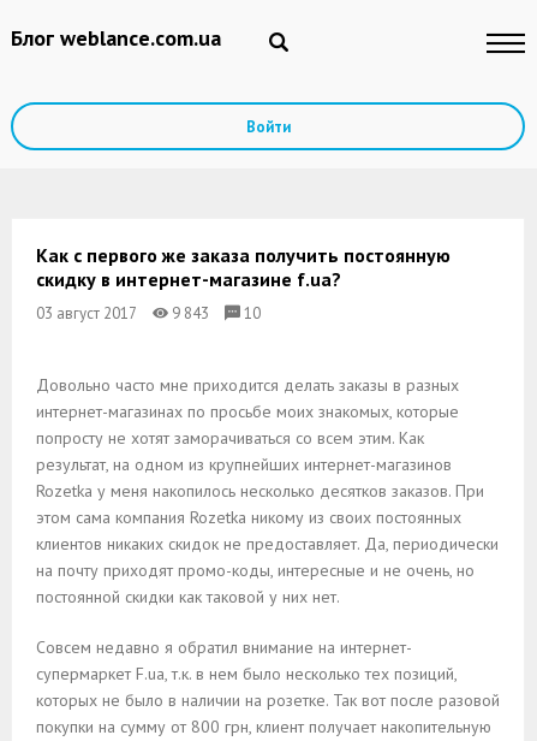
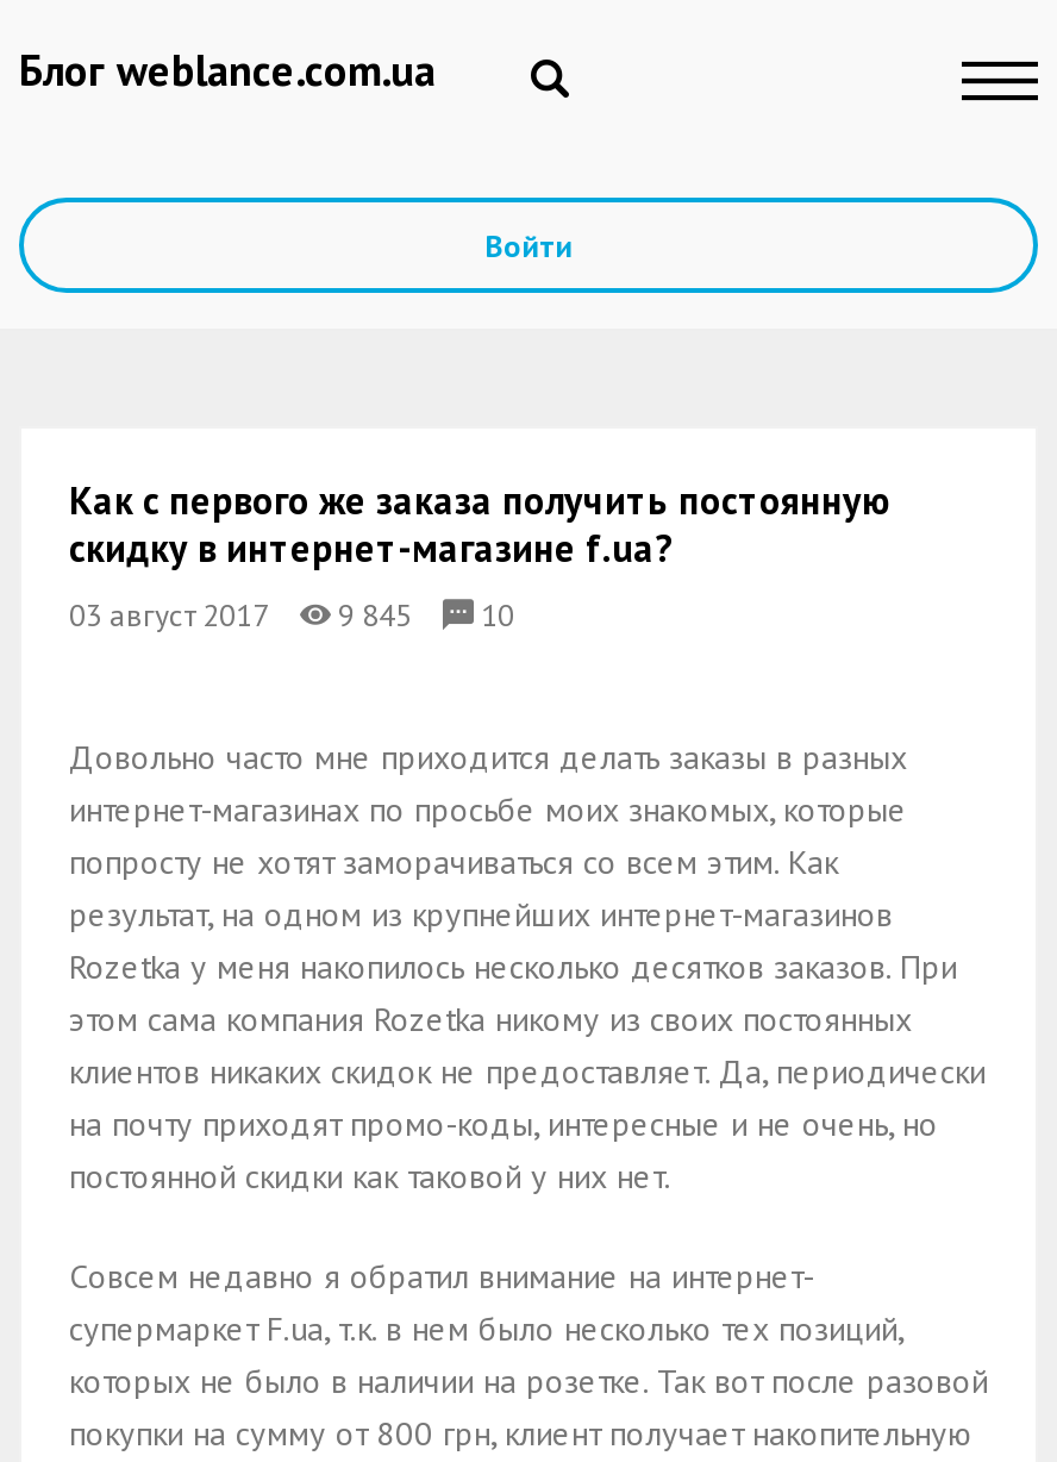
[36,303,261,324] 03 август 2017 9 843 10 -> [69,595,514,636] 03 август 2017 9 845 10

